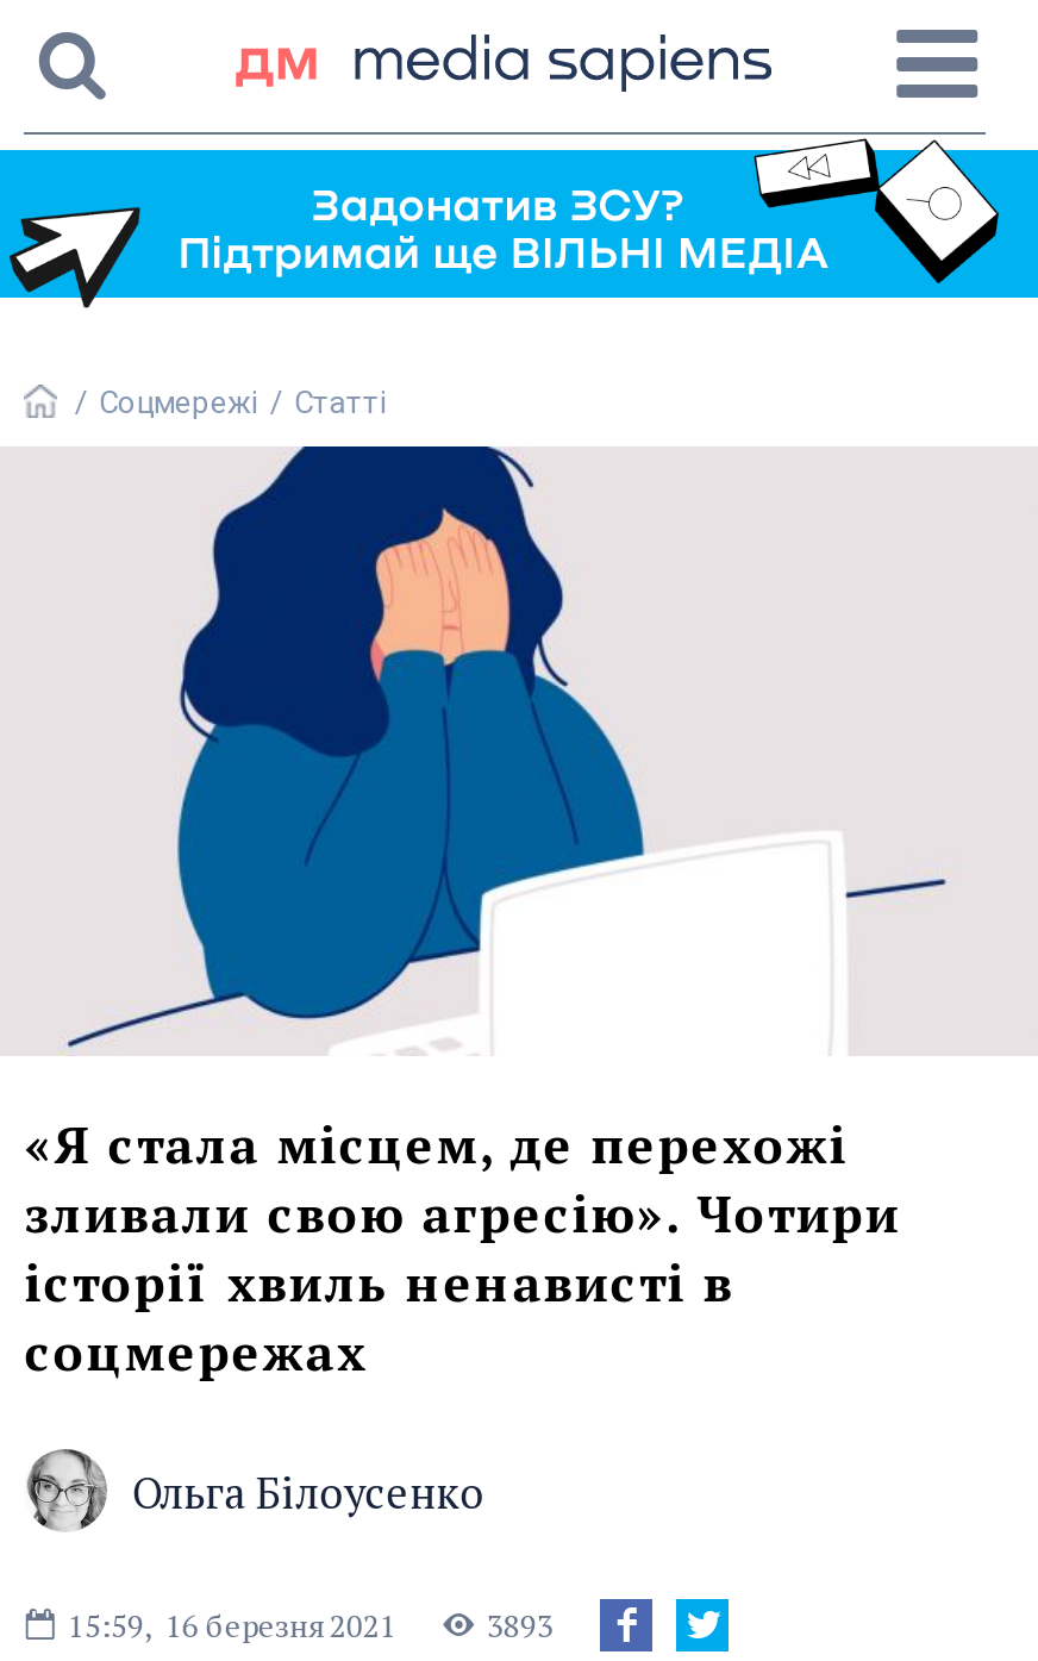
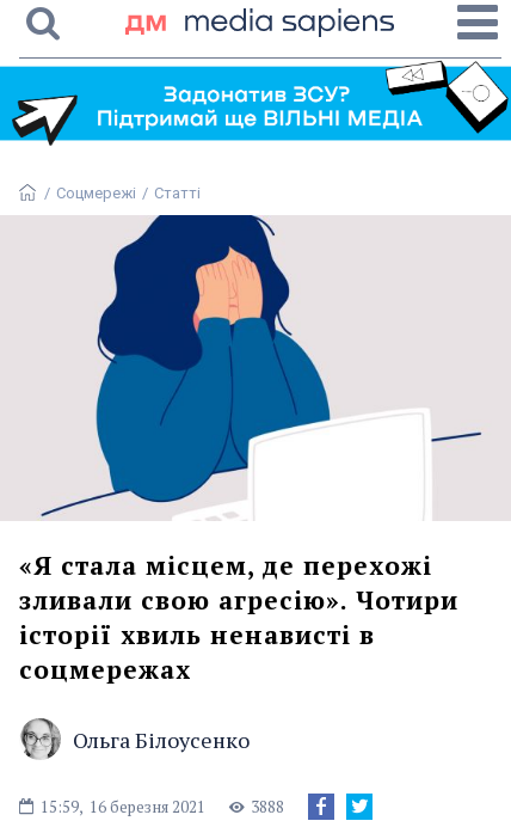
[487,1603,553,1646] 3893 -> [251,795,285,817] 3888

